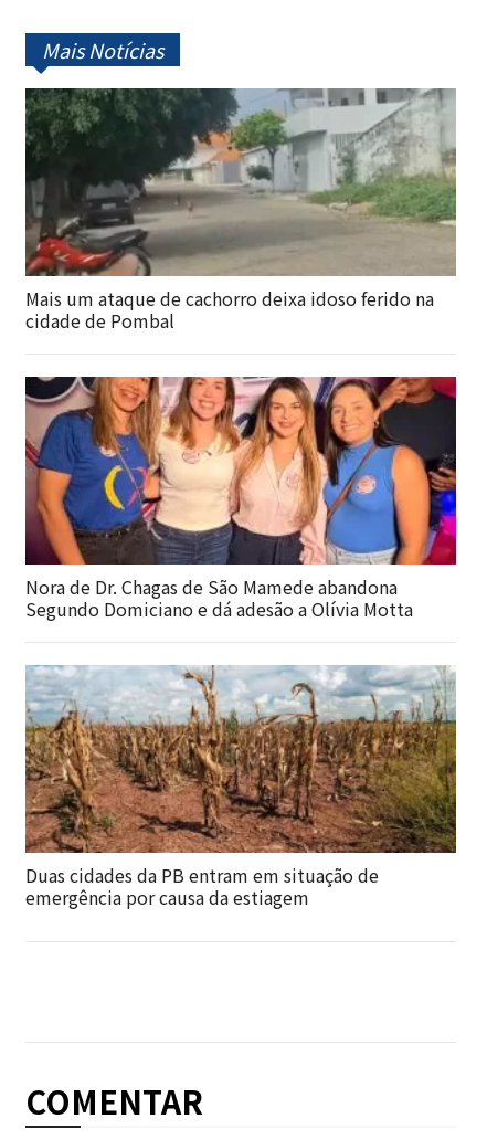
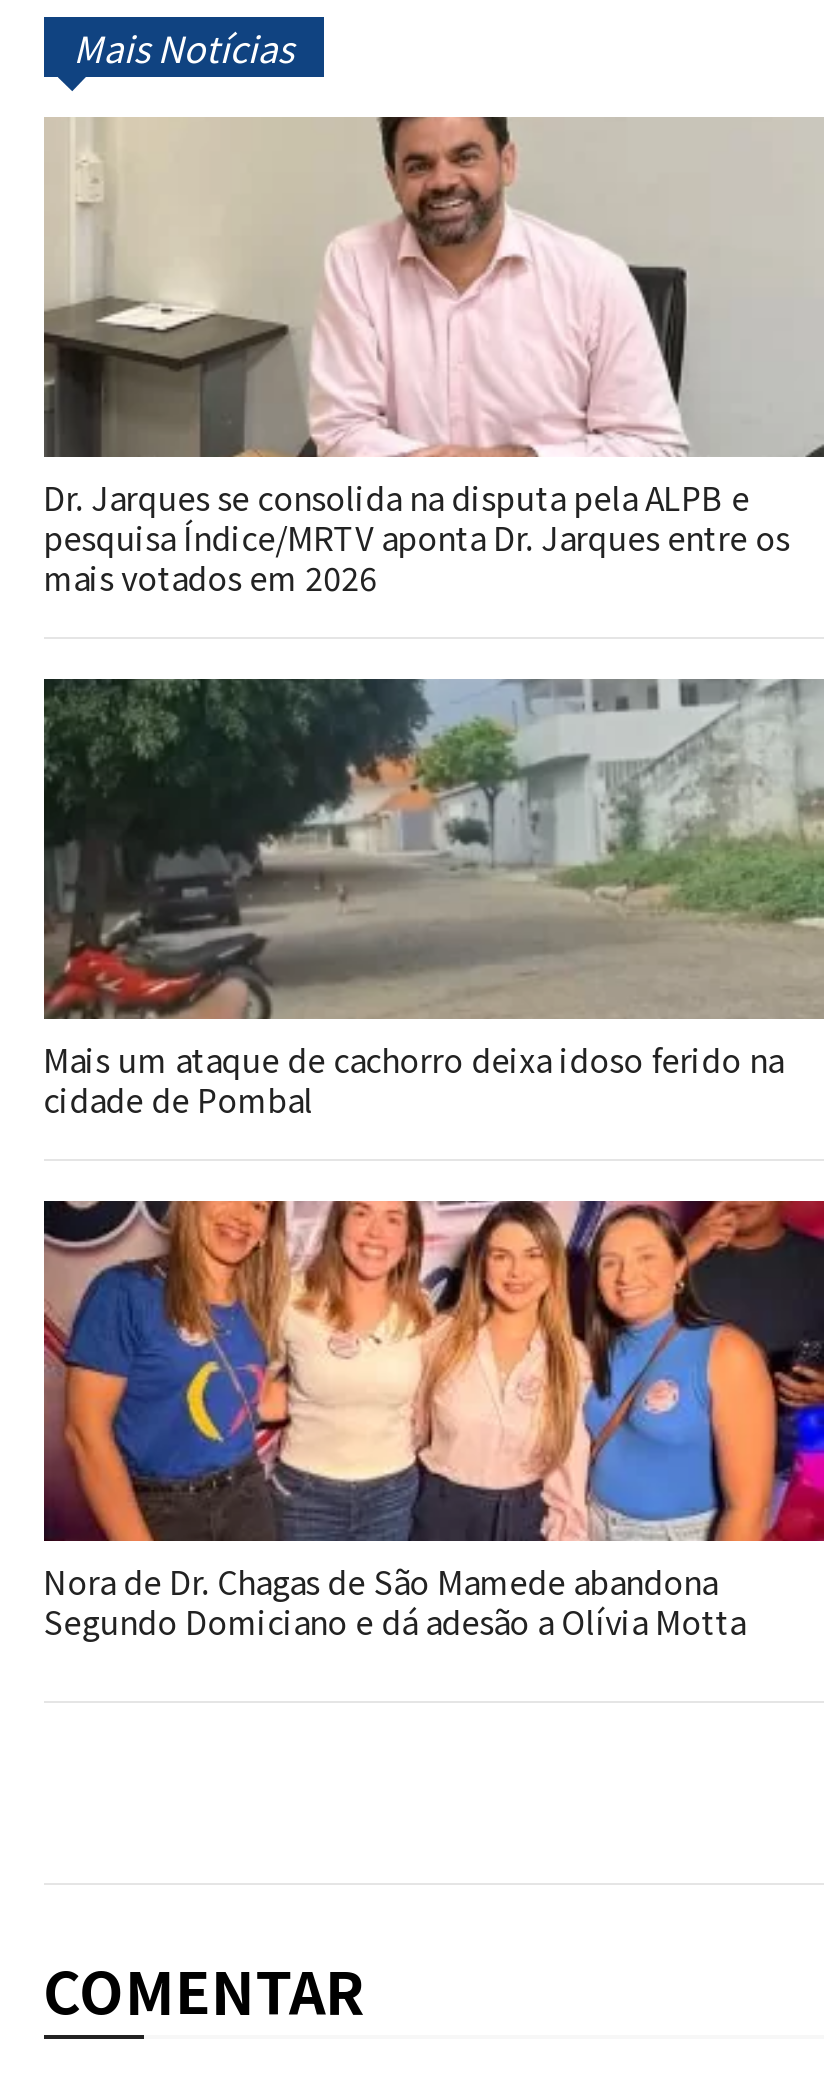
none -> [43,115,824,602] [image] | Dr. Jarques se consolida na disputa pela ALPB e | pesquisa Índice/MRTV aponta Dr. Jarques entre os | mais votados em 2026
moved [24,87,458,622] -> [42,677,828,1646]: [image] | Mais um ataque de cachorro deixa idoso ferido na | cidade de Pombal | Nora de Dr. Chagas de São Mamede abandona | Segundo Domiciano e dá adesão a Olívia Motta
[24,664,457,911] [image] | Duas cidades da PB entram em situação de | emergência por causa da estiagem -> none

